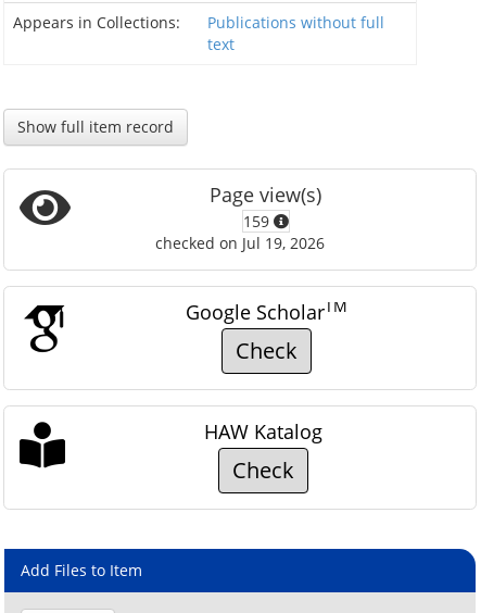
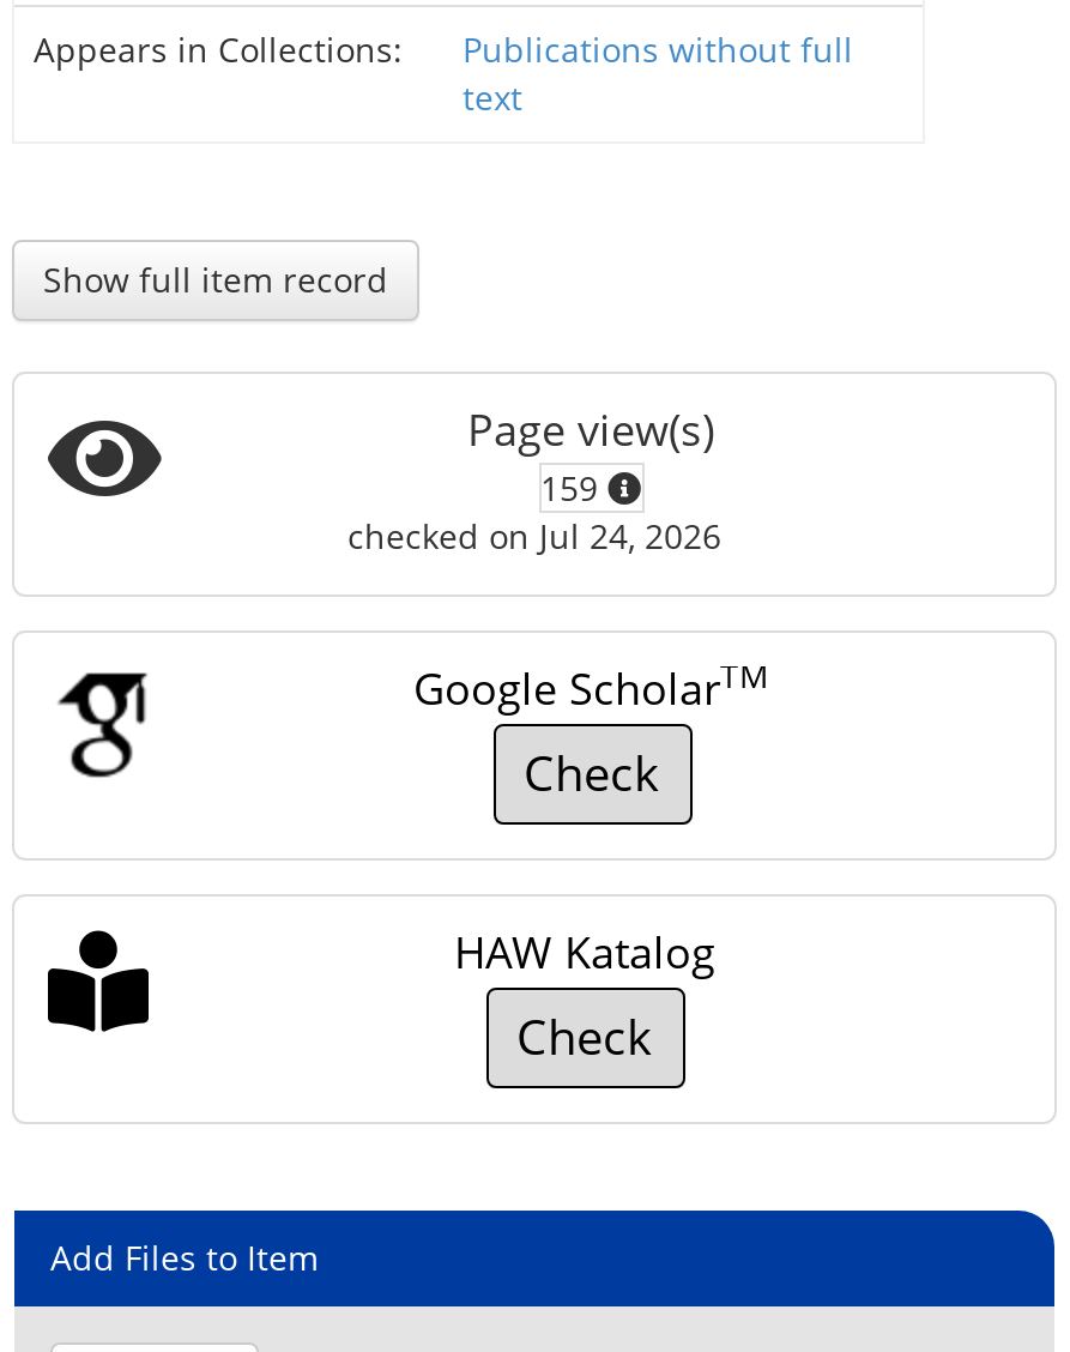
[155,233,325,253] checked on Jul 19, 2026 -> [347,513,721,559] checked on Jul 24, 2026

